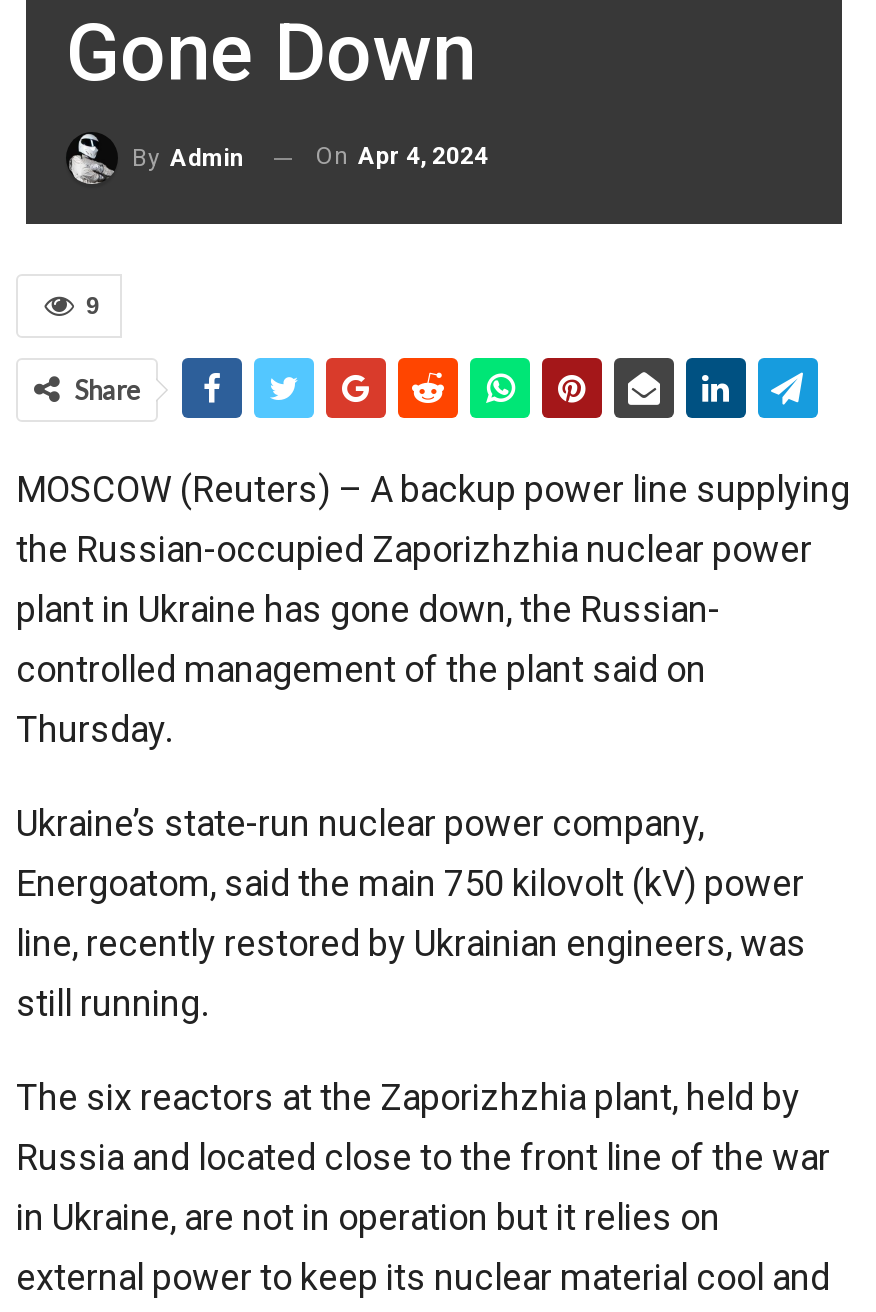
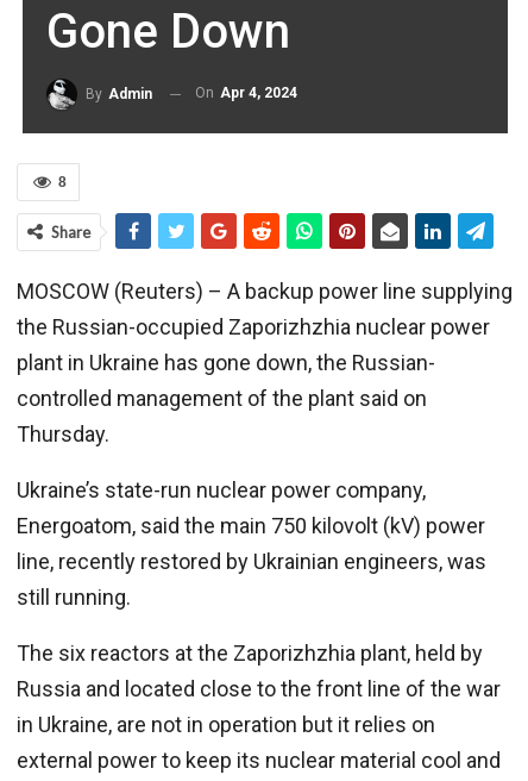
[86,292,100,320] 9 -> [58,174,67,190] 8

